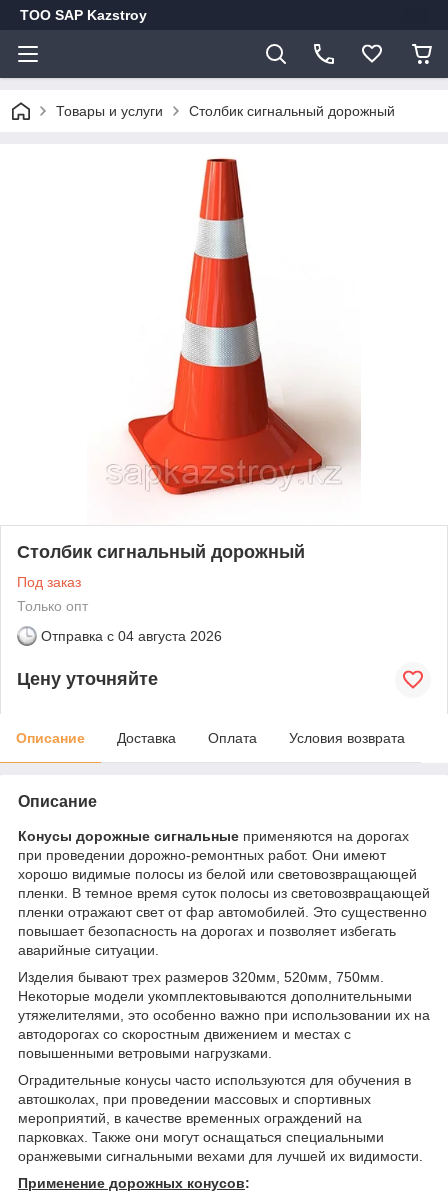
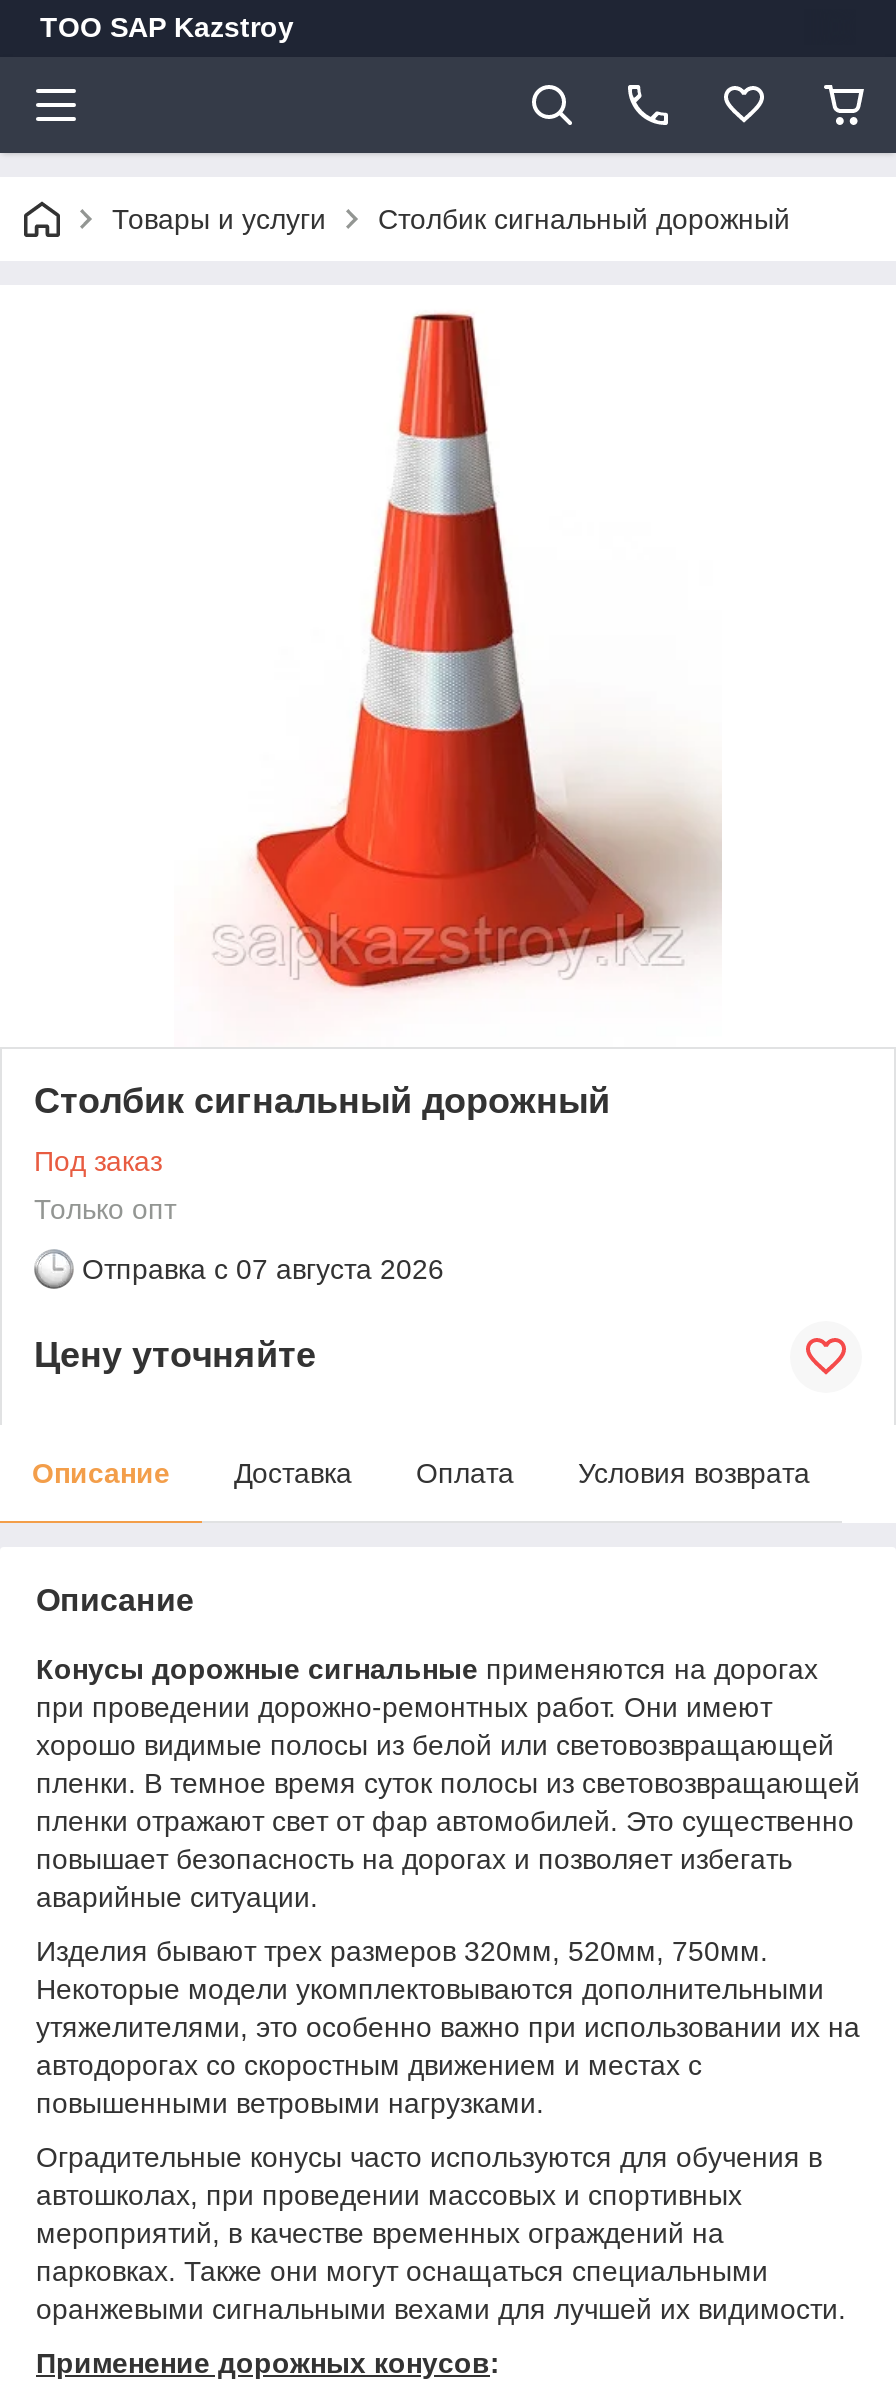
[41,628,222,644] Отправка с 04 августа 2026 -> [82,1253,444,1285] Отправка с 07 августа 2026

